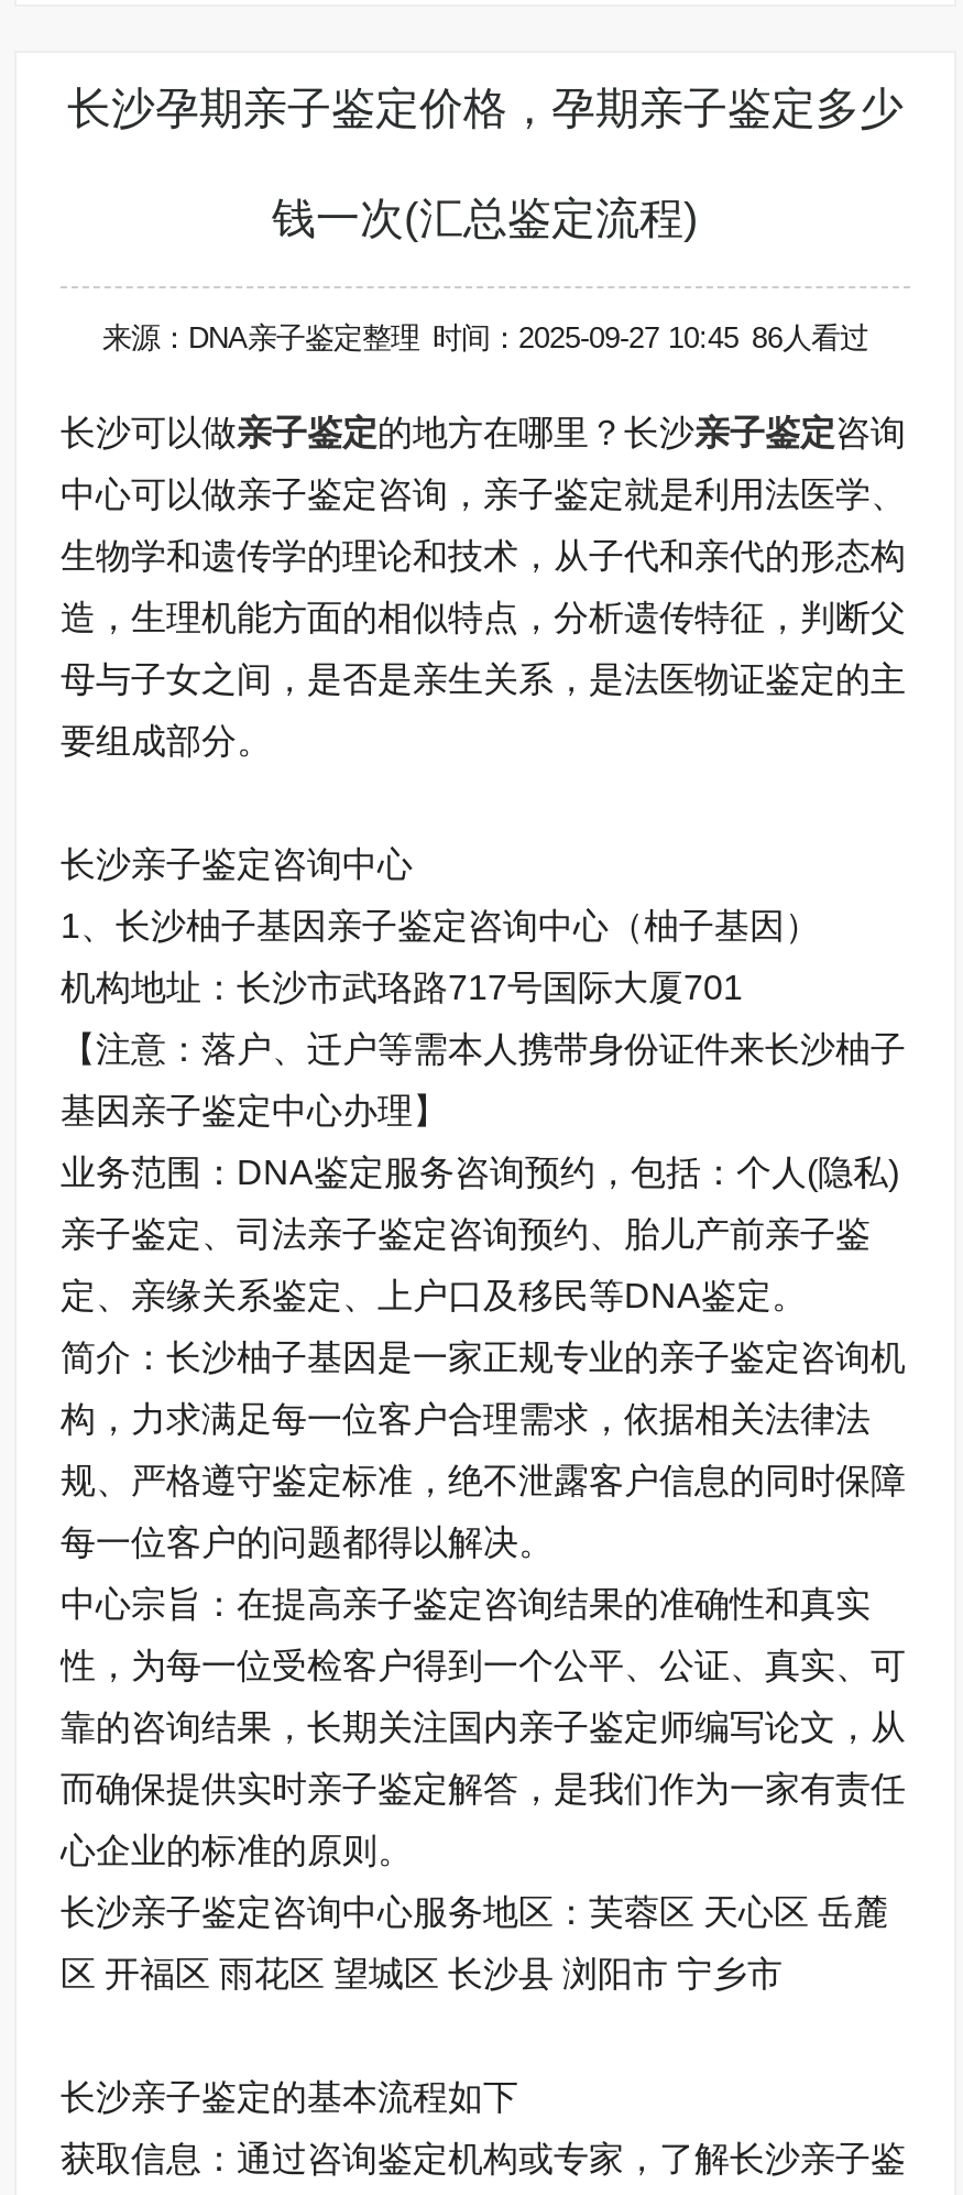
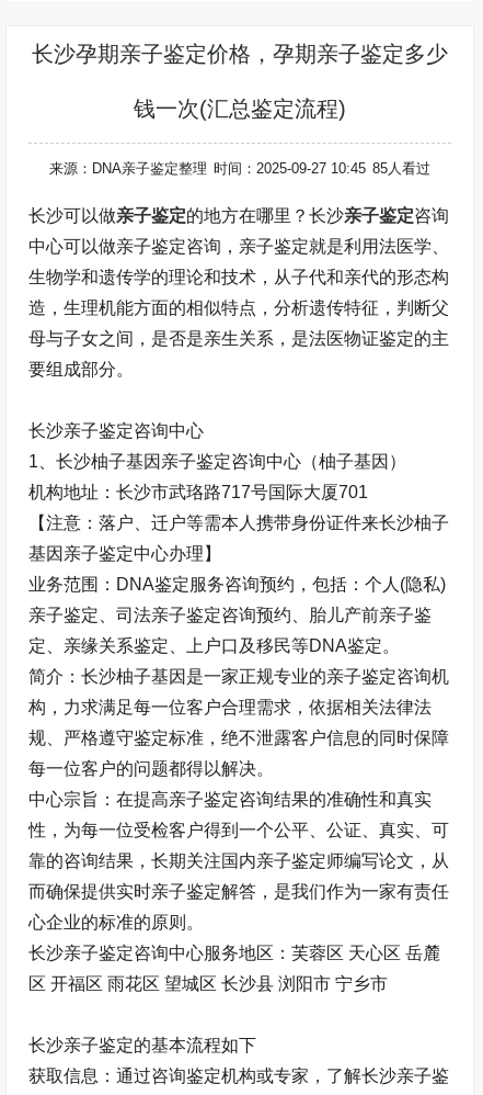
[102,321,868,354] 来源：DNA亲子鉴定整理 时间：2025-09-27 10:45 86人看过 -> [49,160,430,177] 来源：DNA亲子鉴定整理 时间：2025-09-27 10:45 85人看过

